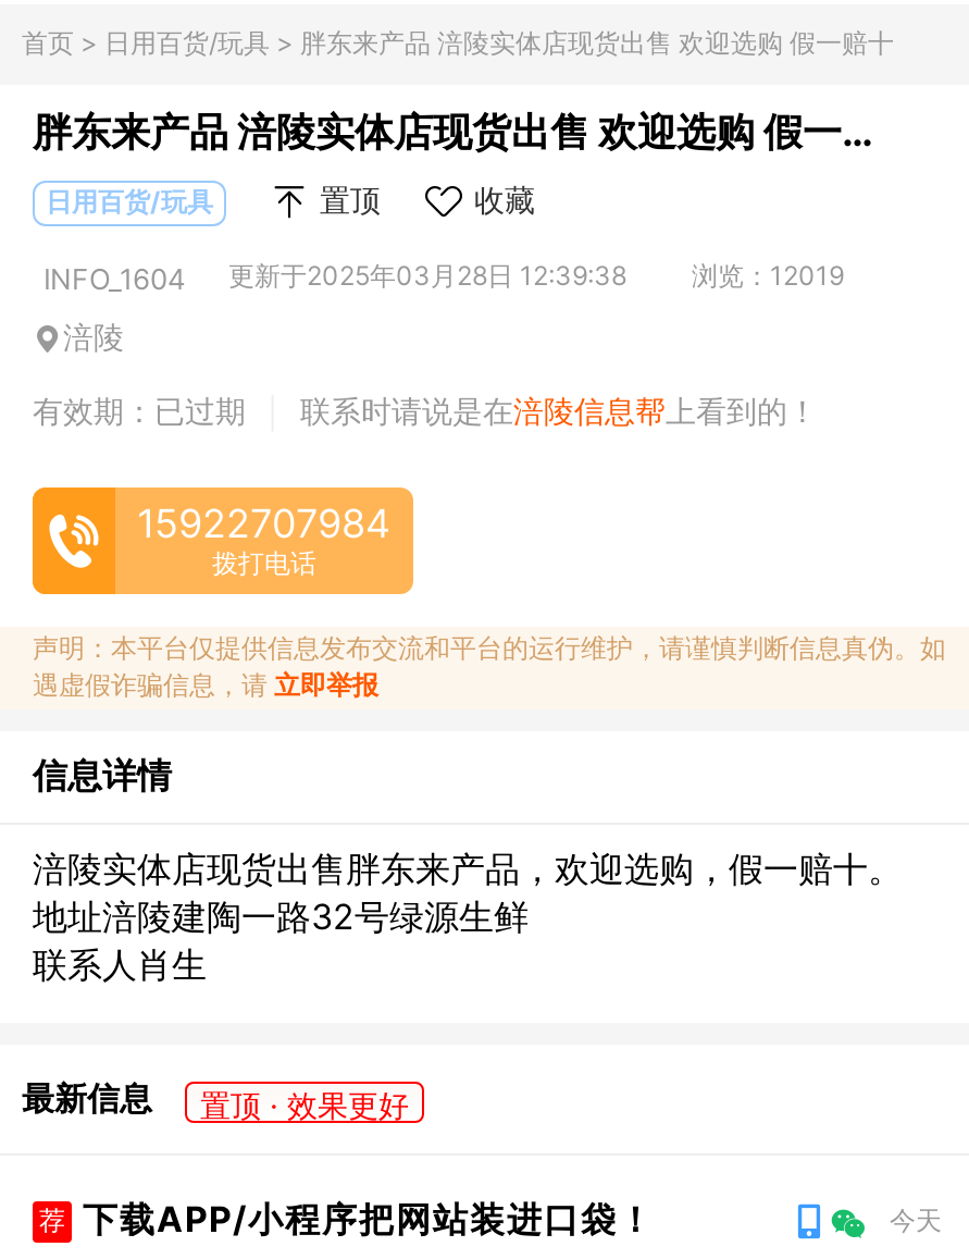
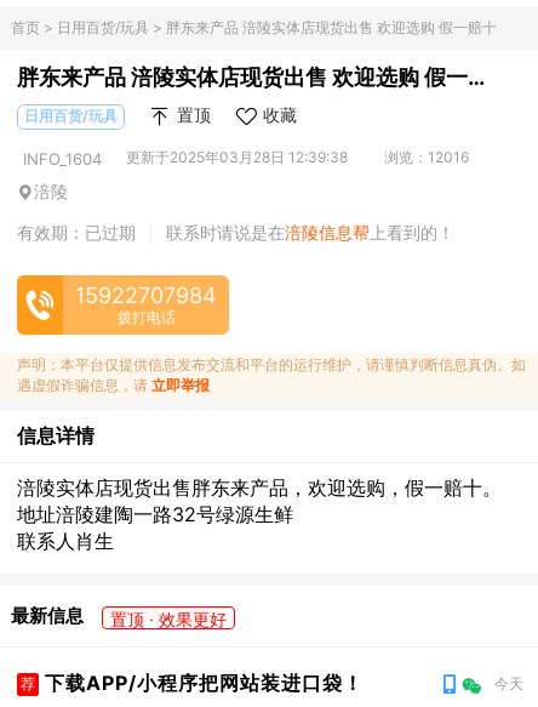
[44,259,844,295] INFO_1604 更新于2025年03月28日 12:39:38 浏览：12019 -> [23,148,469,168] INFO_1604 更新于2025年03月28日 12:39:38 浏览：12016

